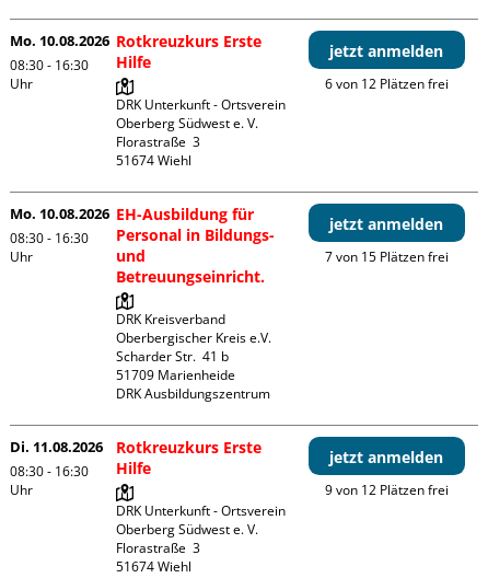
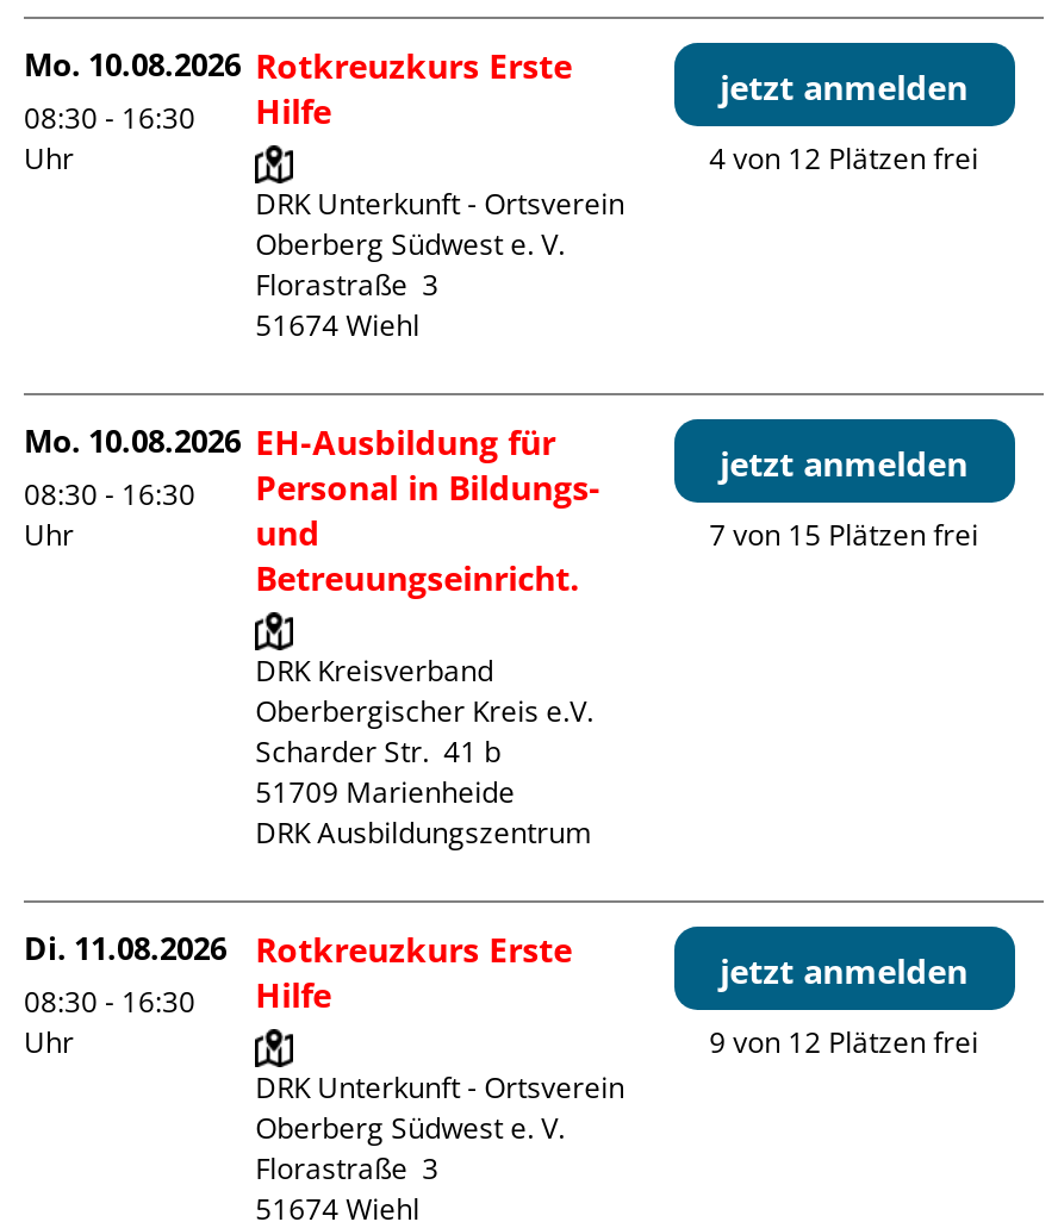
[325,74,448,93] 6 von 12 Plätzen frei -> [709,138,978,179] 4 von 12 Plätzen frei

